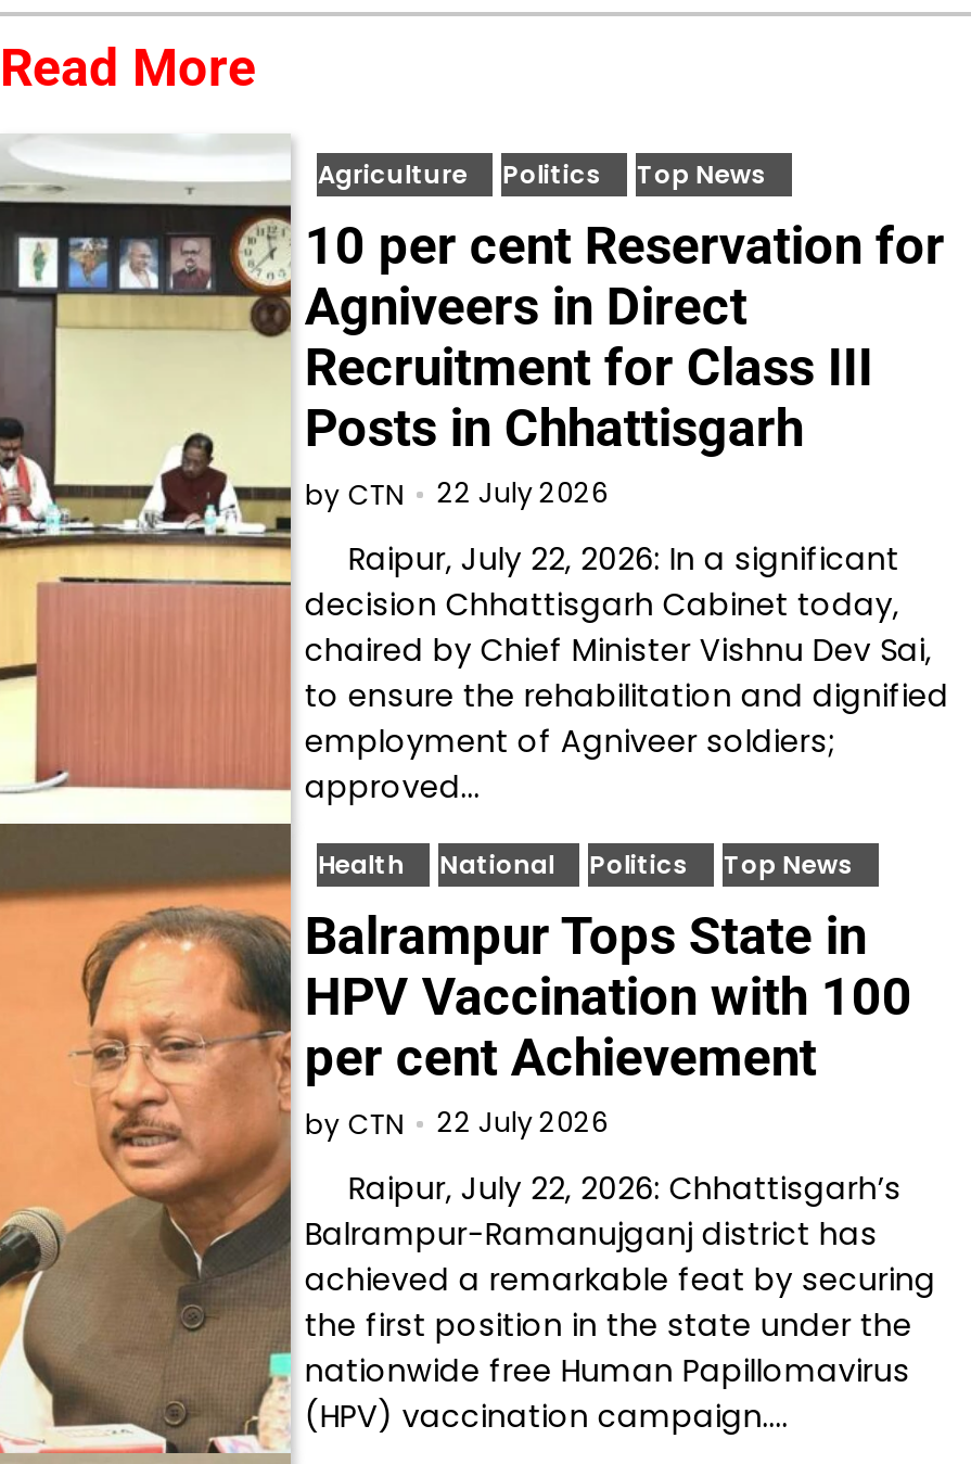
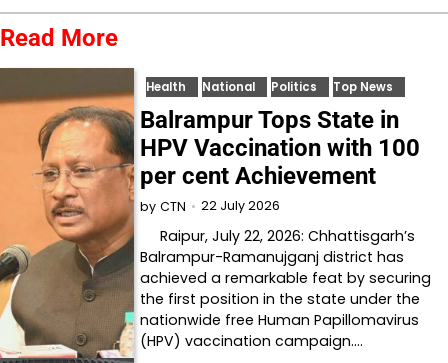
[7,133,949,809] [image] | Agriculture | Politics | Top News | 10 per cent Reservation for | Agniveers in Direct | Recruitment for Class III | Posts in Chhattisgarh | by CTN | 22 July 2026 | Raipur, July 22, 2026: In a significant | decision Chhattisgarh Cabinet today, | chaired by Chief Minister Vishnu Dev Sai, | to ensure the rehabilitation and dignified | employment of Agniveer soldiers; | approved… -> none

